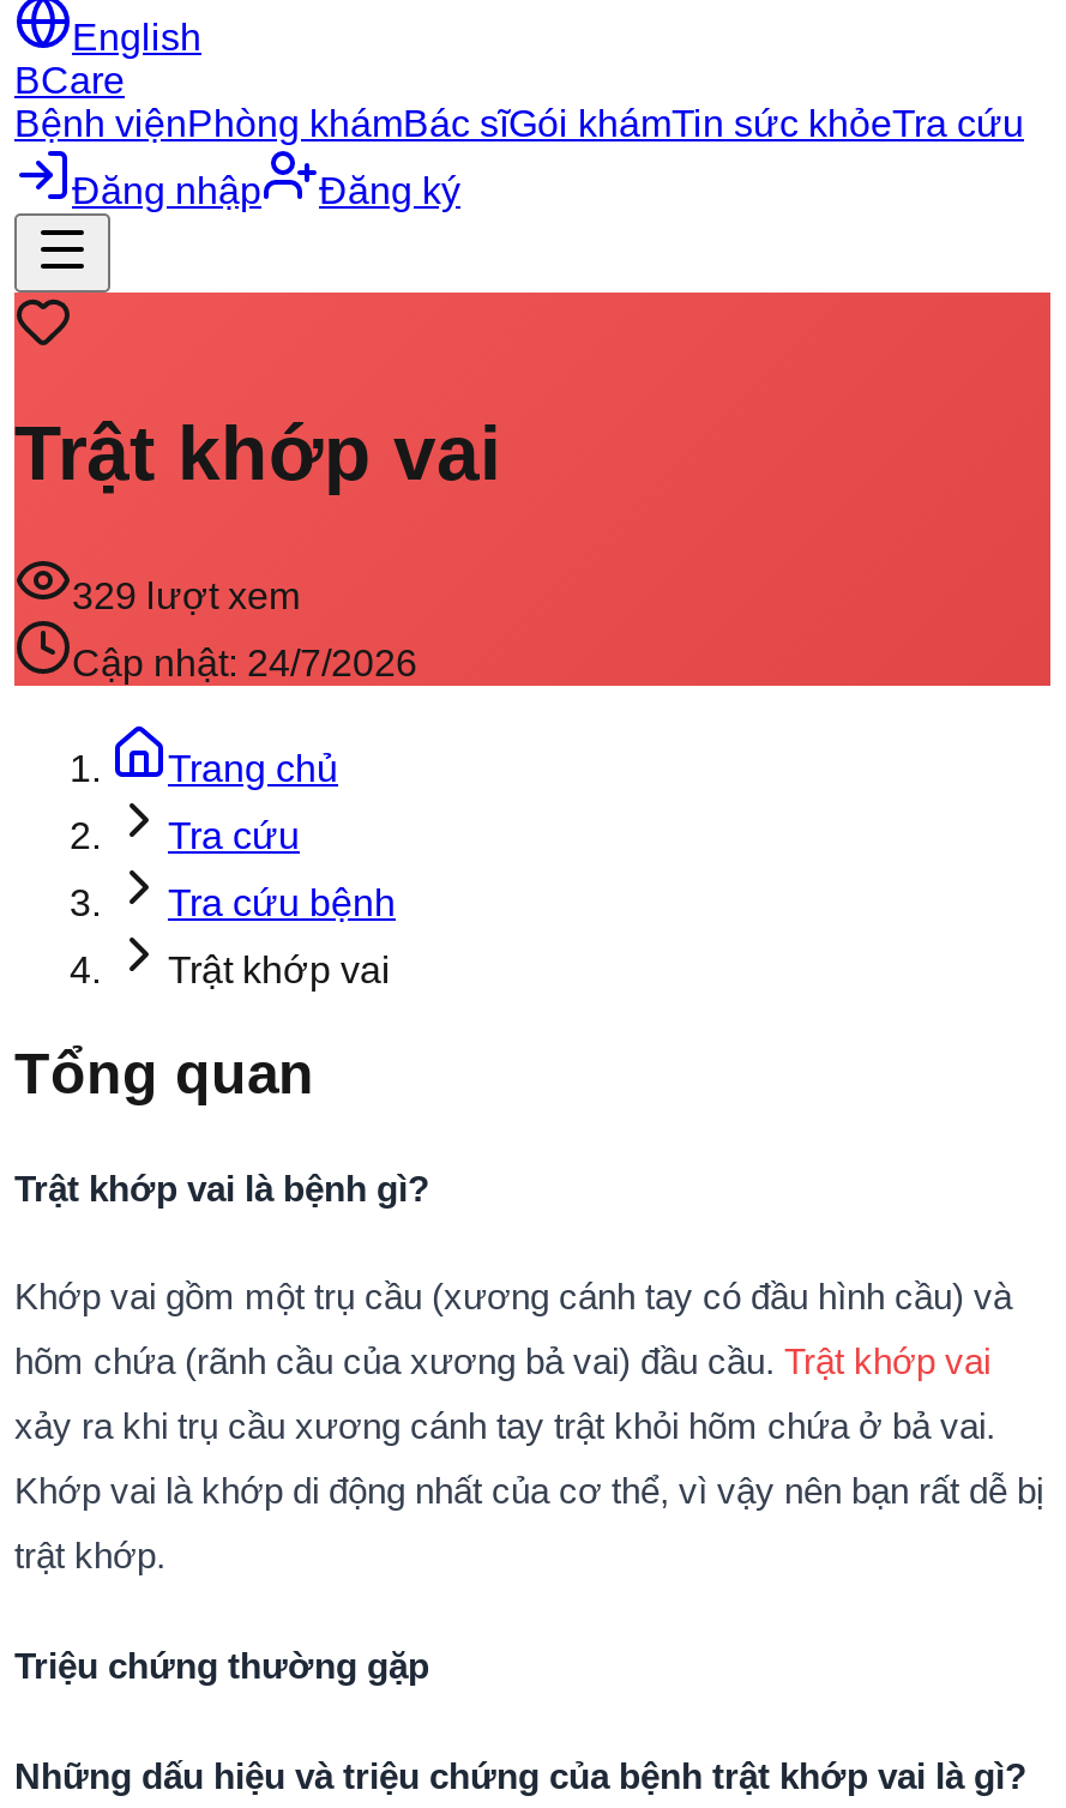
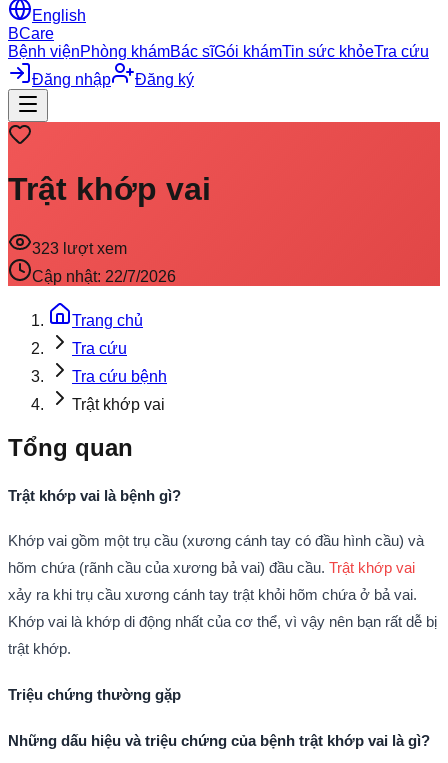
[72,575,300,616] 329 lượt xem -> [32,240,127,257] 323 lượt xem
[72,642,417,683] Cập nhật: 24/7/2026 -> [32,268,176,285] Cập nhật: 22/7/2026

